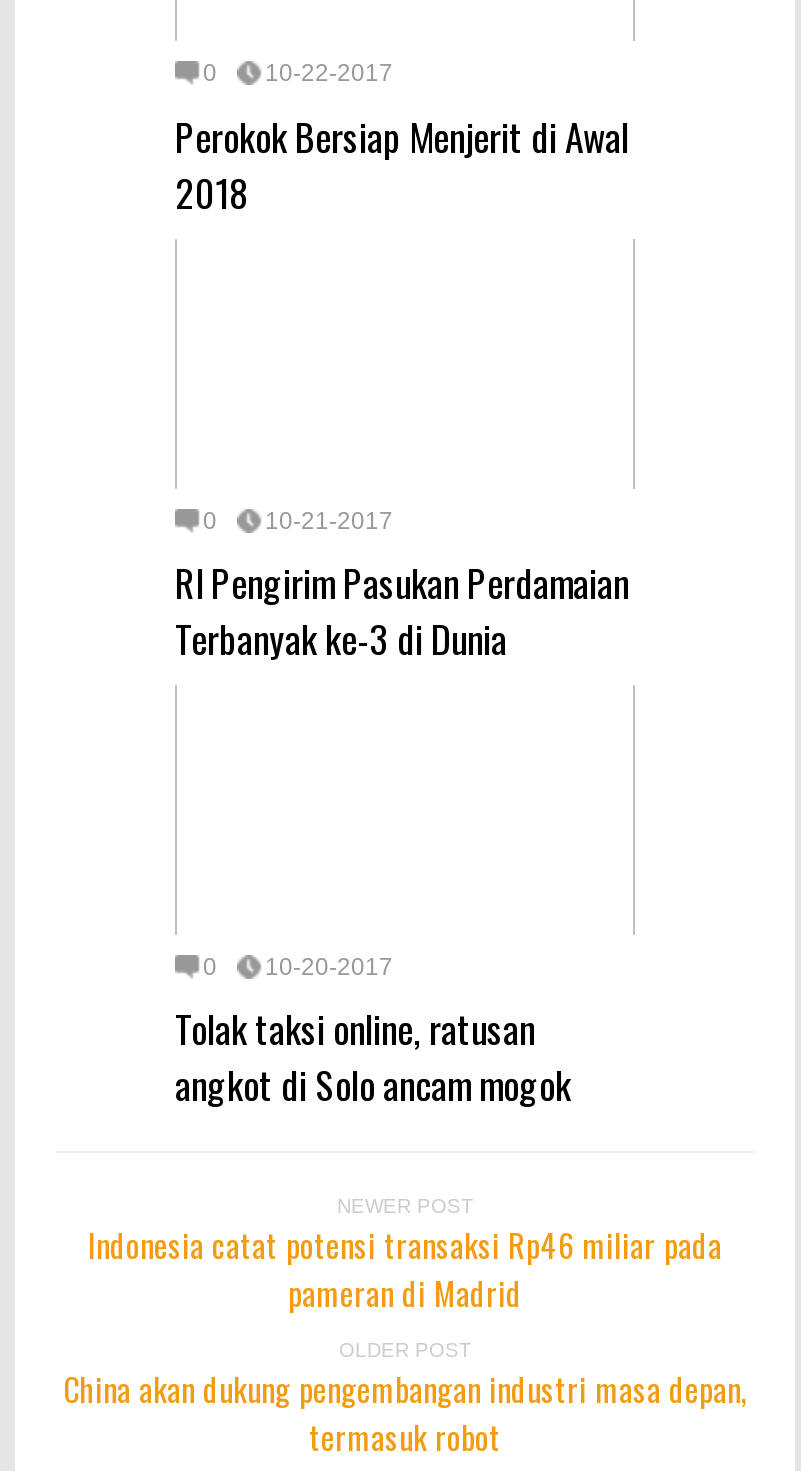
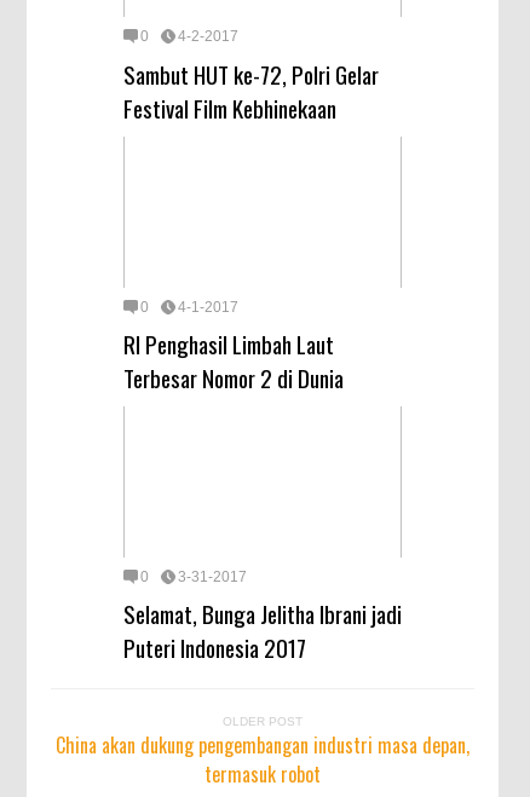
[175,59,629,218] 10-22-2017 | Perokok Bersiap Menjerit di Awal | 2018 -> [123,28,379,124] 4-2-2017 | Sambut HUT ke-72, Polri Gelar | Festival Film Kebhinekaan
[175,506,629,665] 10-21-2017 | RI Pengirim Pasukan Perdamaian | Terbanyak ke-3 di Dunia -> [123,298,344,394] 4-1-2017 | RI Penghasil Limbah Laut | Terbesar Nomor 2 di Dunia
[88,953,722,1317] 10-20-2017 | Tolak taksi online, ratusan | angkot di Solo ancam mogok | NEWER POST | Indonesia catat potensi transaksi Rp46 miliar pada | pameran di Madrid -> [123,568,402,664] 3-31-2017 | Selamat, Bunga Jelitha Ibrani jadi | Puteri Indonesia 2017

